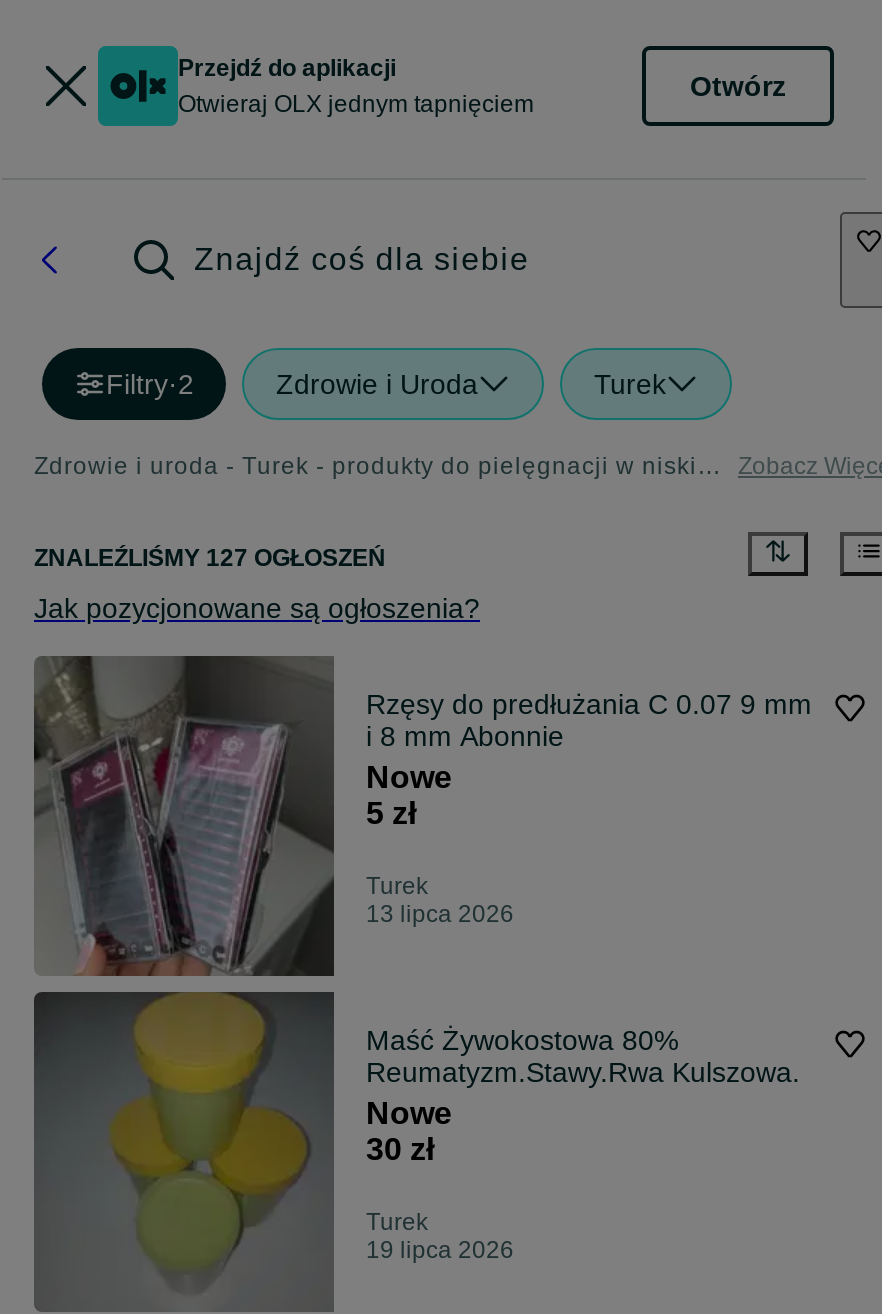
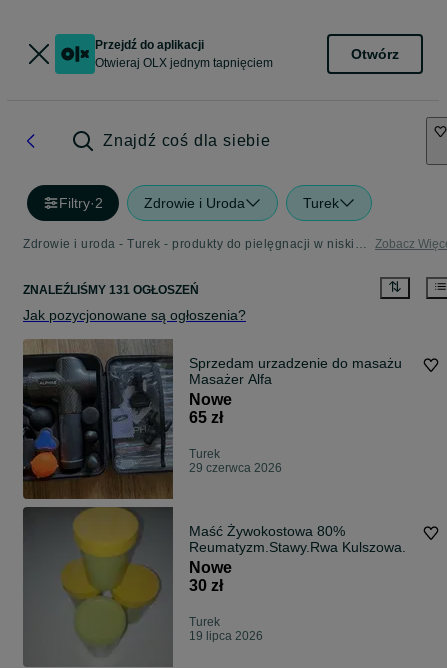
[34,545,386,573] ZNALEŹLIŚMY 127 OGŁOSZEŃ -> [23,283,199,297] ZNALEŹLIŚMY 131 OGŁOSZEŃ
[32,654,812,978] [image] | Rzęsy do predłużania C 0.07 9 mm | i 8 mm Abonnie -> [22,339,402,500] [image] | Sprzedam urzadzenie do masażu | Masażer Alfa
[366,797,416,831] 5 zł -> [189,409,223,426] 65 zł
[366,901,514,929] 13 lipca 2026 -> [189,461,282,475] 29 czerwca 2026

